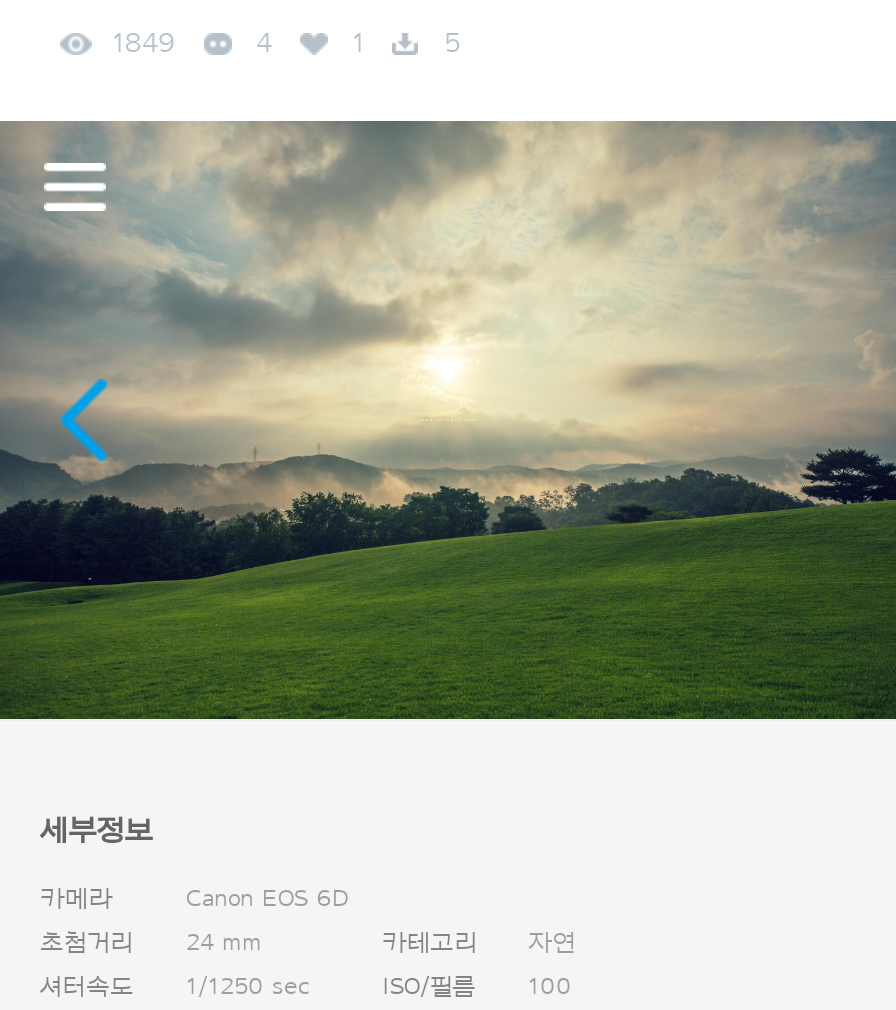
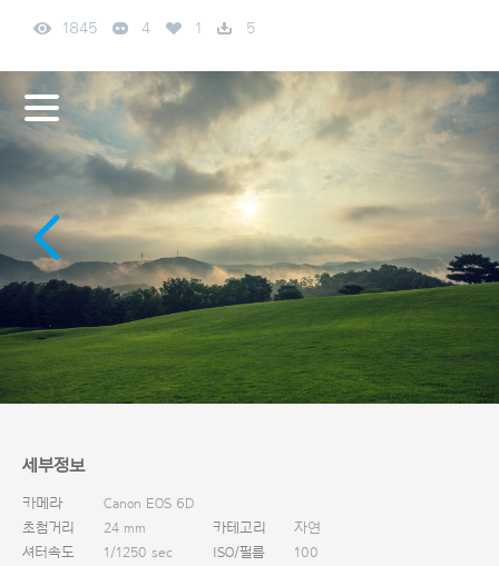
[112,29,176,59] 1849 -> [62,20,97,37] 1845

